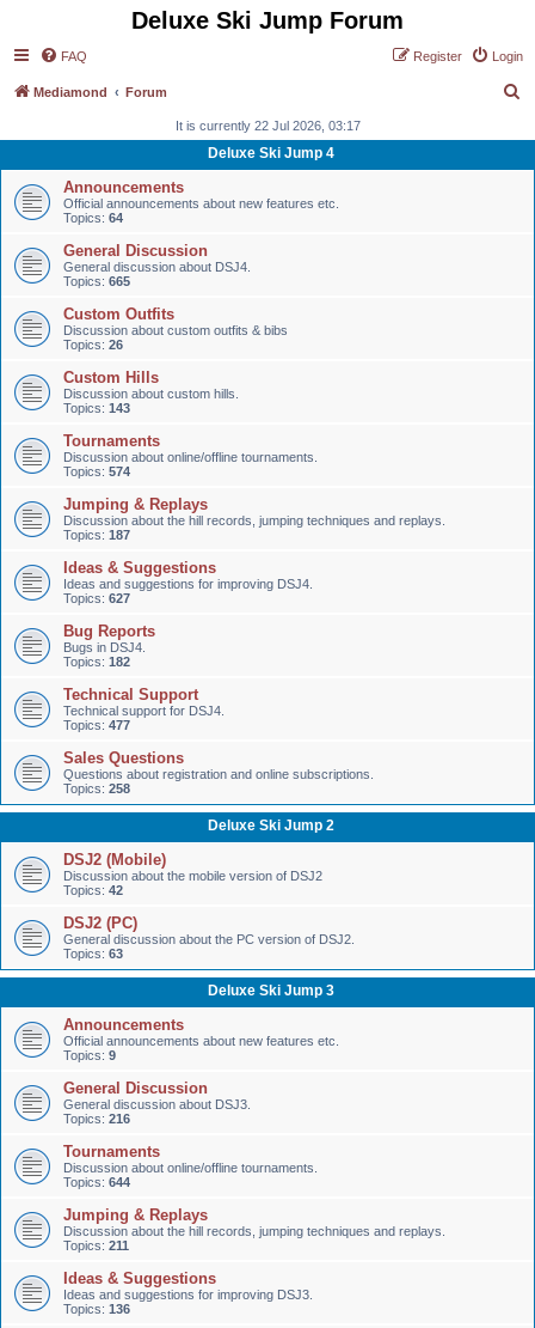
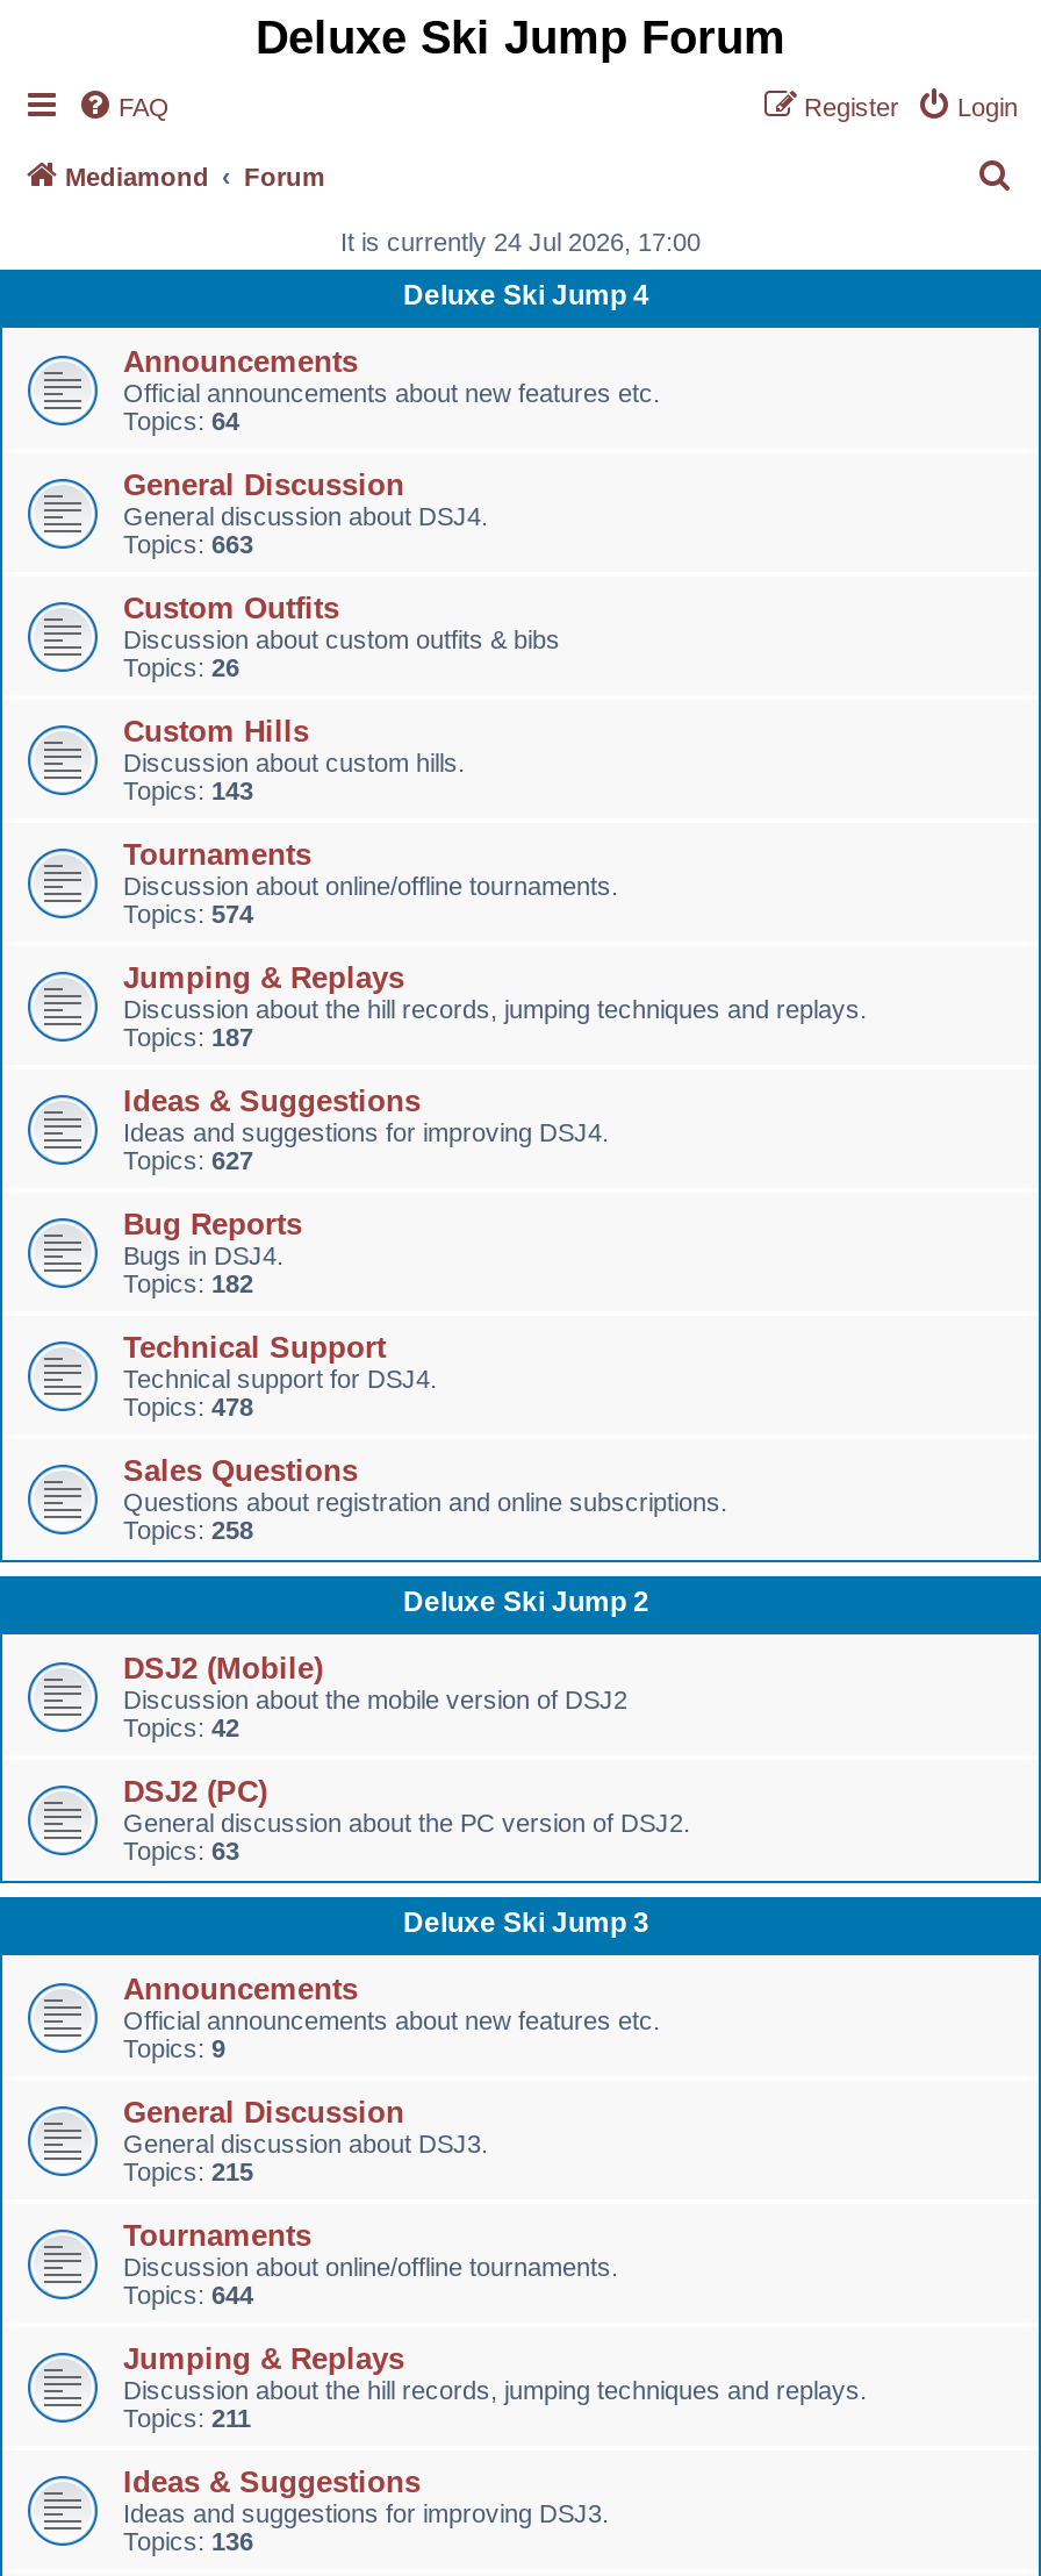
[175,118,360,133] It is currently 22 Jul 2026, 03:17 -> [340,228,701,256] It is currently 24 Jul 2026, 17:00
[63,274,130,288] Topics: 665 -> [123,530,253,558] Topics: 663
[63,718,130,732] Topics: 477 -> [123,1393,253,1421] Topics: 478
[63,1111,130,1126] Topics: 216 -> [123,2158,253,2185] Topics: 215

